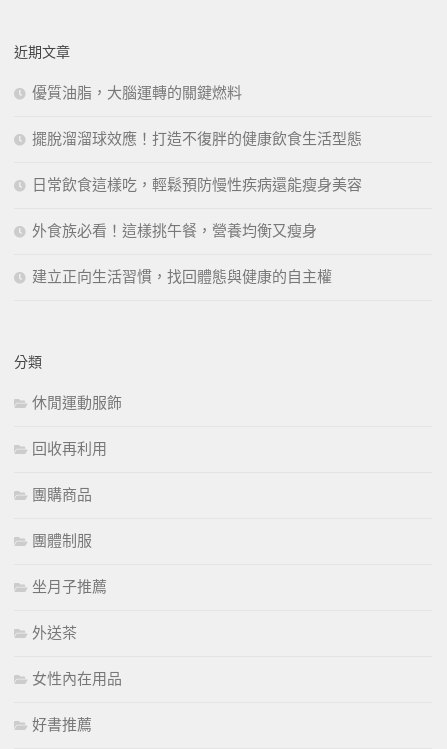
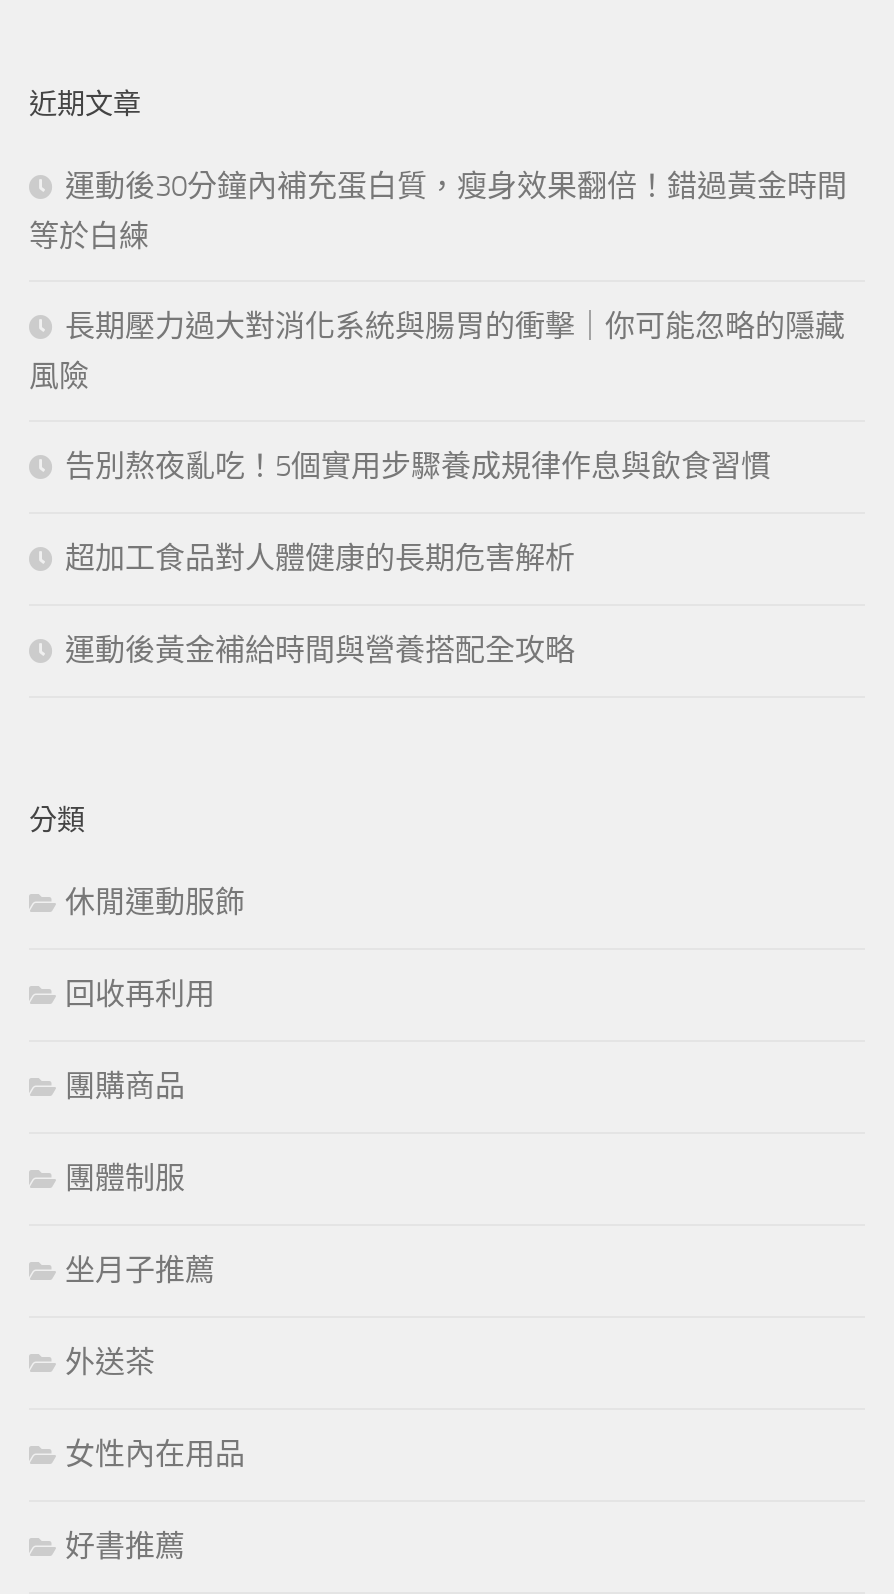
[32,84,242,102] 優質油脂，大腦運轉的關鍵燃料 -> [29,168,847,254] 運動後30分鐘內補充蛋白質，瘦身效果翻倍！錯過黃金時間 | 等於白練
[32,130,362,148] 擺脫溜溜球效應！打造不復胖的健康飲食生活型態 -> [29,308,845,394] 長期壓力過大對消化系統與腸胃的衝擊｜你可能忽略的隱藏 | 風險
[32,176,362,194] 日常飲食這樣吃，輕鬆預防慢性疾病還能瘦身美容 -> [65,448,771,484] 告別熬夜亂吃！5個實用步驟養成規律作息與飲食習慣
[32,222,317,240] 外食族必看！這樣挑午餐，營養均衡又瘦身 -> [65,540,575,576] 超加工食品對人體健康的長期危害解析
[32,268,332,286] 建立正向生活習慣，找回體態與健康的自主權 -> [65,632,575,668] 運動後黃金補給時間與營養搭配全攻略

